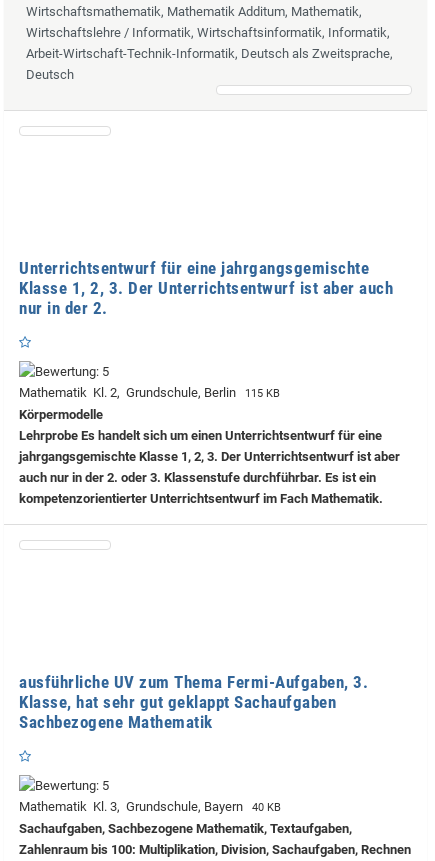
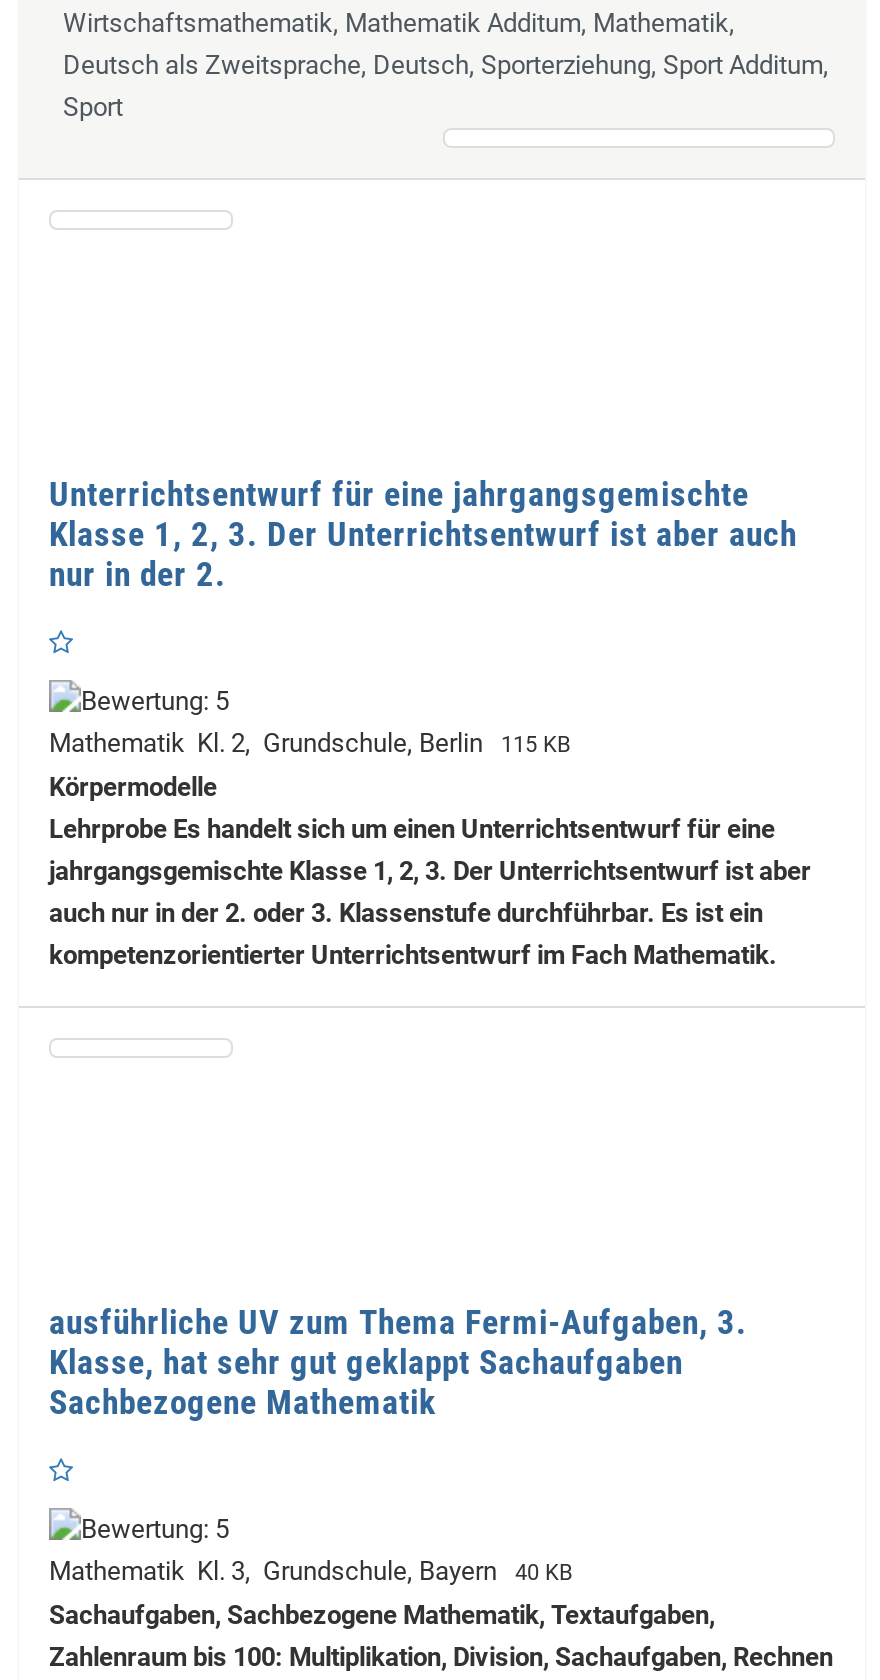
[26,24,393,81] Wirtschaftslehre / Informatik, Wirtschaftsinformatik, Informatik, | Arbeit-Wirtschaft-Technik-Informatik, Deutsch als Zweitsprache, | Deutsch -> [63,49,829,121] Deutsch als Zweitsprache, Deutsch, Sporterziehung, Sport Additum, | Sport

